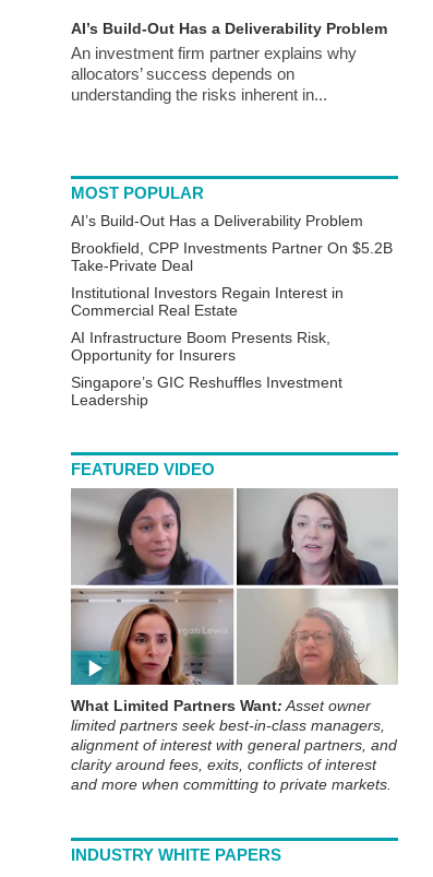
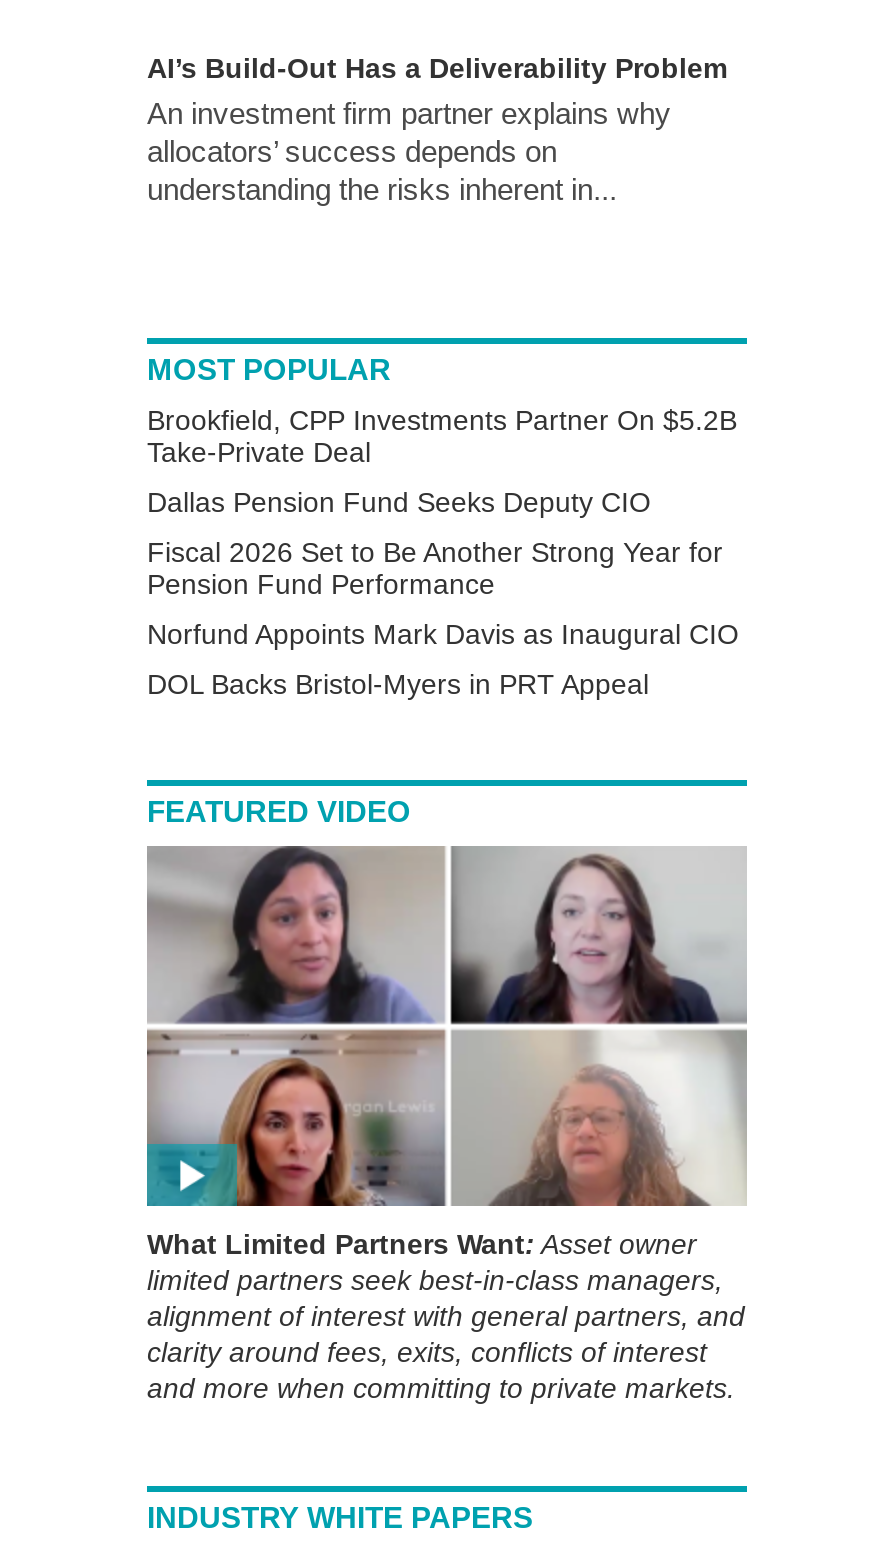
[71,212,363,229] AI’s Build-Out Has a Deliverability Problem -> none
[71,284,344,408] Institutional Investors Regain Interest in | Commercial Real Estate | AI Infrastructure Boom Presents Risk, | Opportunity for Insurers | Singapore’s GIC Reshuffles Investment | Leadership -> [147,486,739,700] Dallas Pension Fund Seeks Deputy CIO | Fiscal 2026 Set to Be Another Strong Year for | Pension Fund Performance | Norfund Appoints Mark Davis as Inaugural CIO | DOL Backs Bristol-Myers in PRT Appeal

